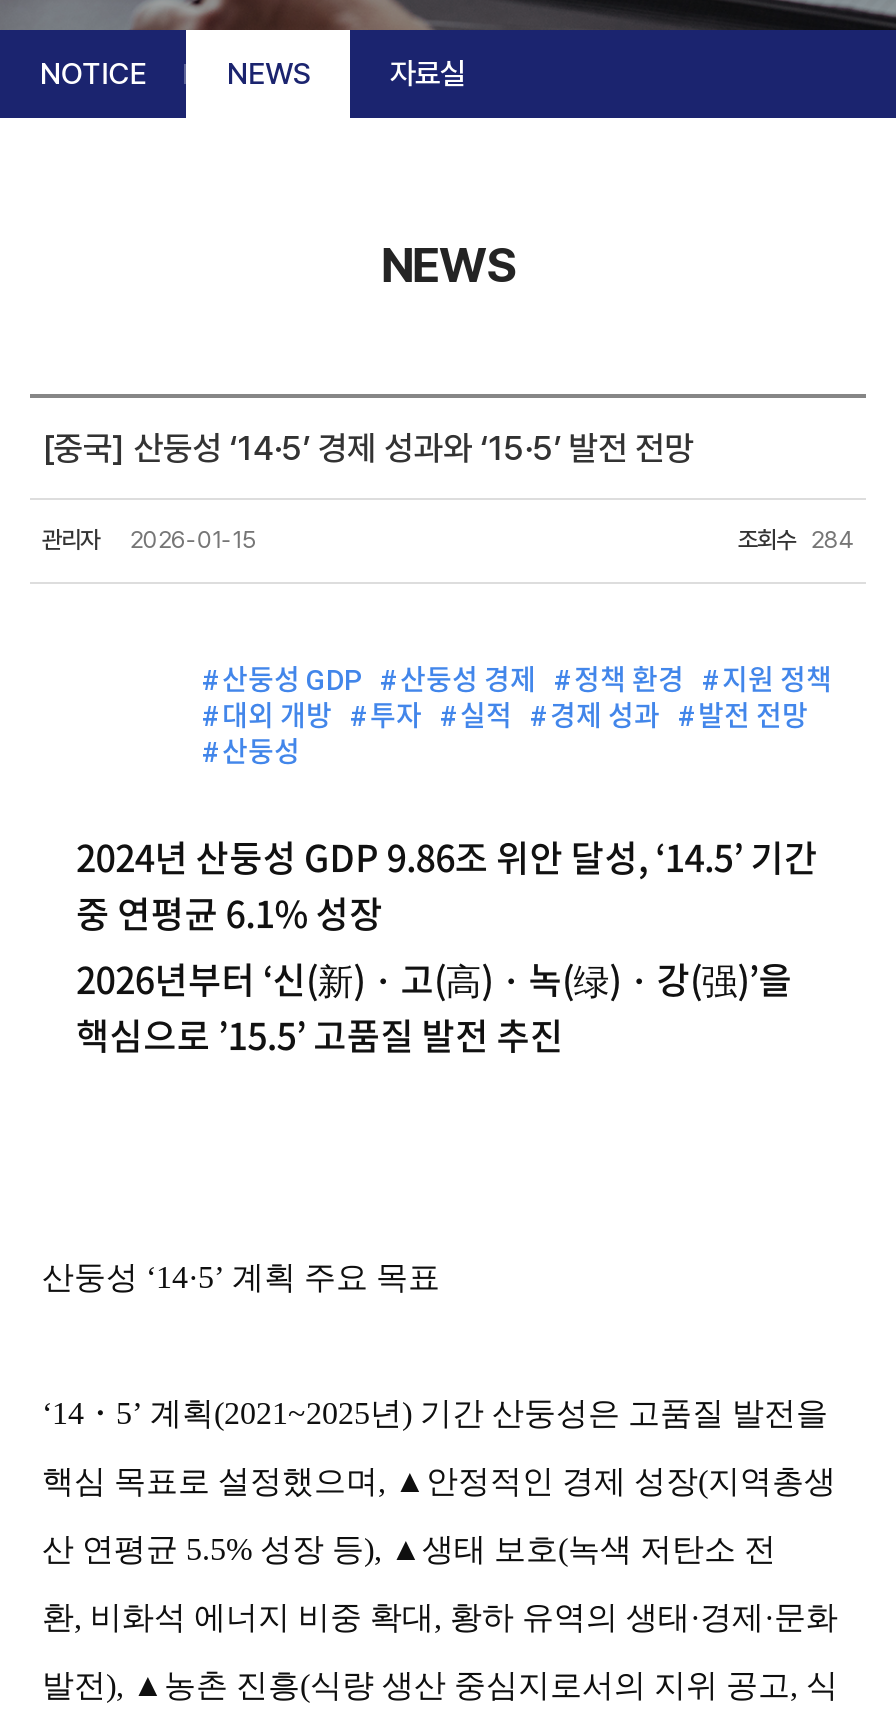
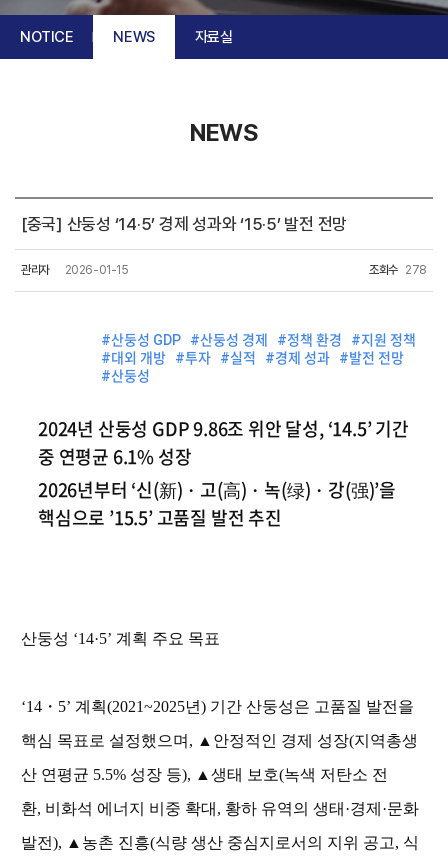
[738,526,854,554] 조회수 284 -> [369,263,427,277] 조회수 278

